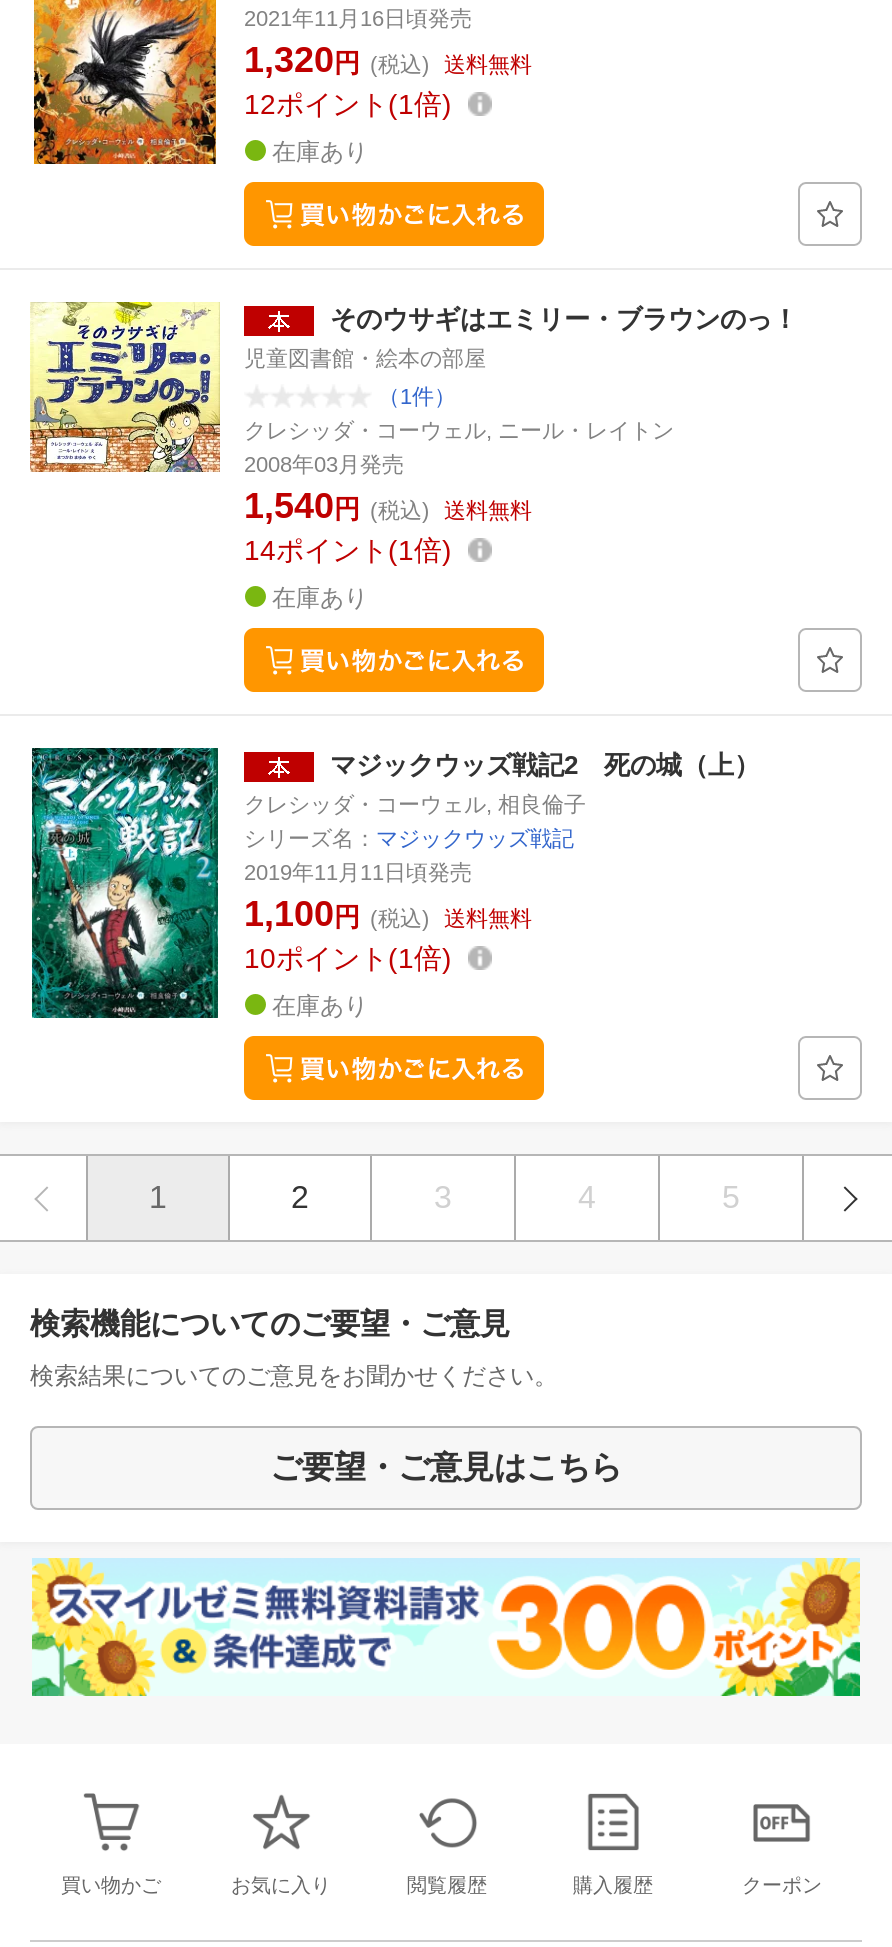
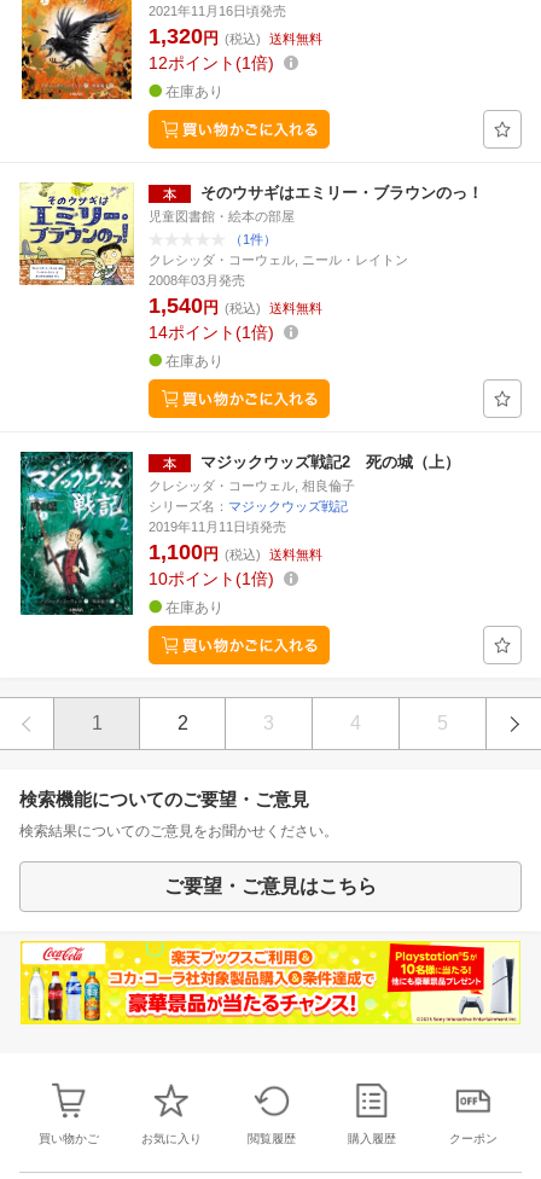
[30,1558,862,1698] [image] -> [19,940,522,1026] [image]

